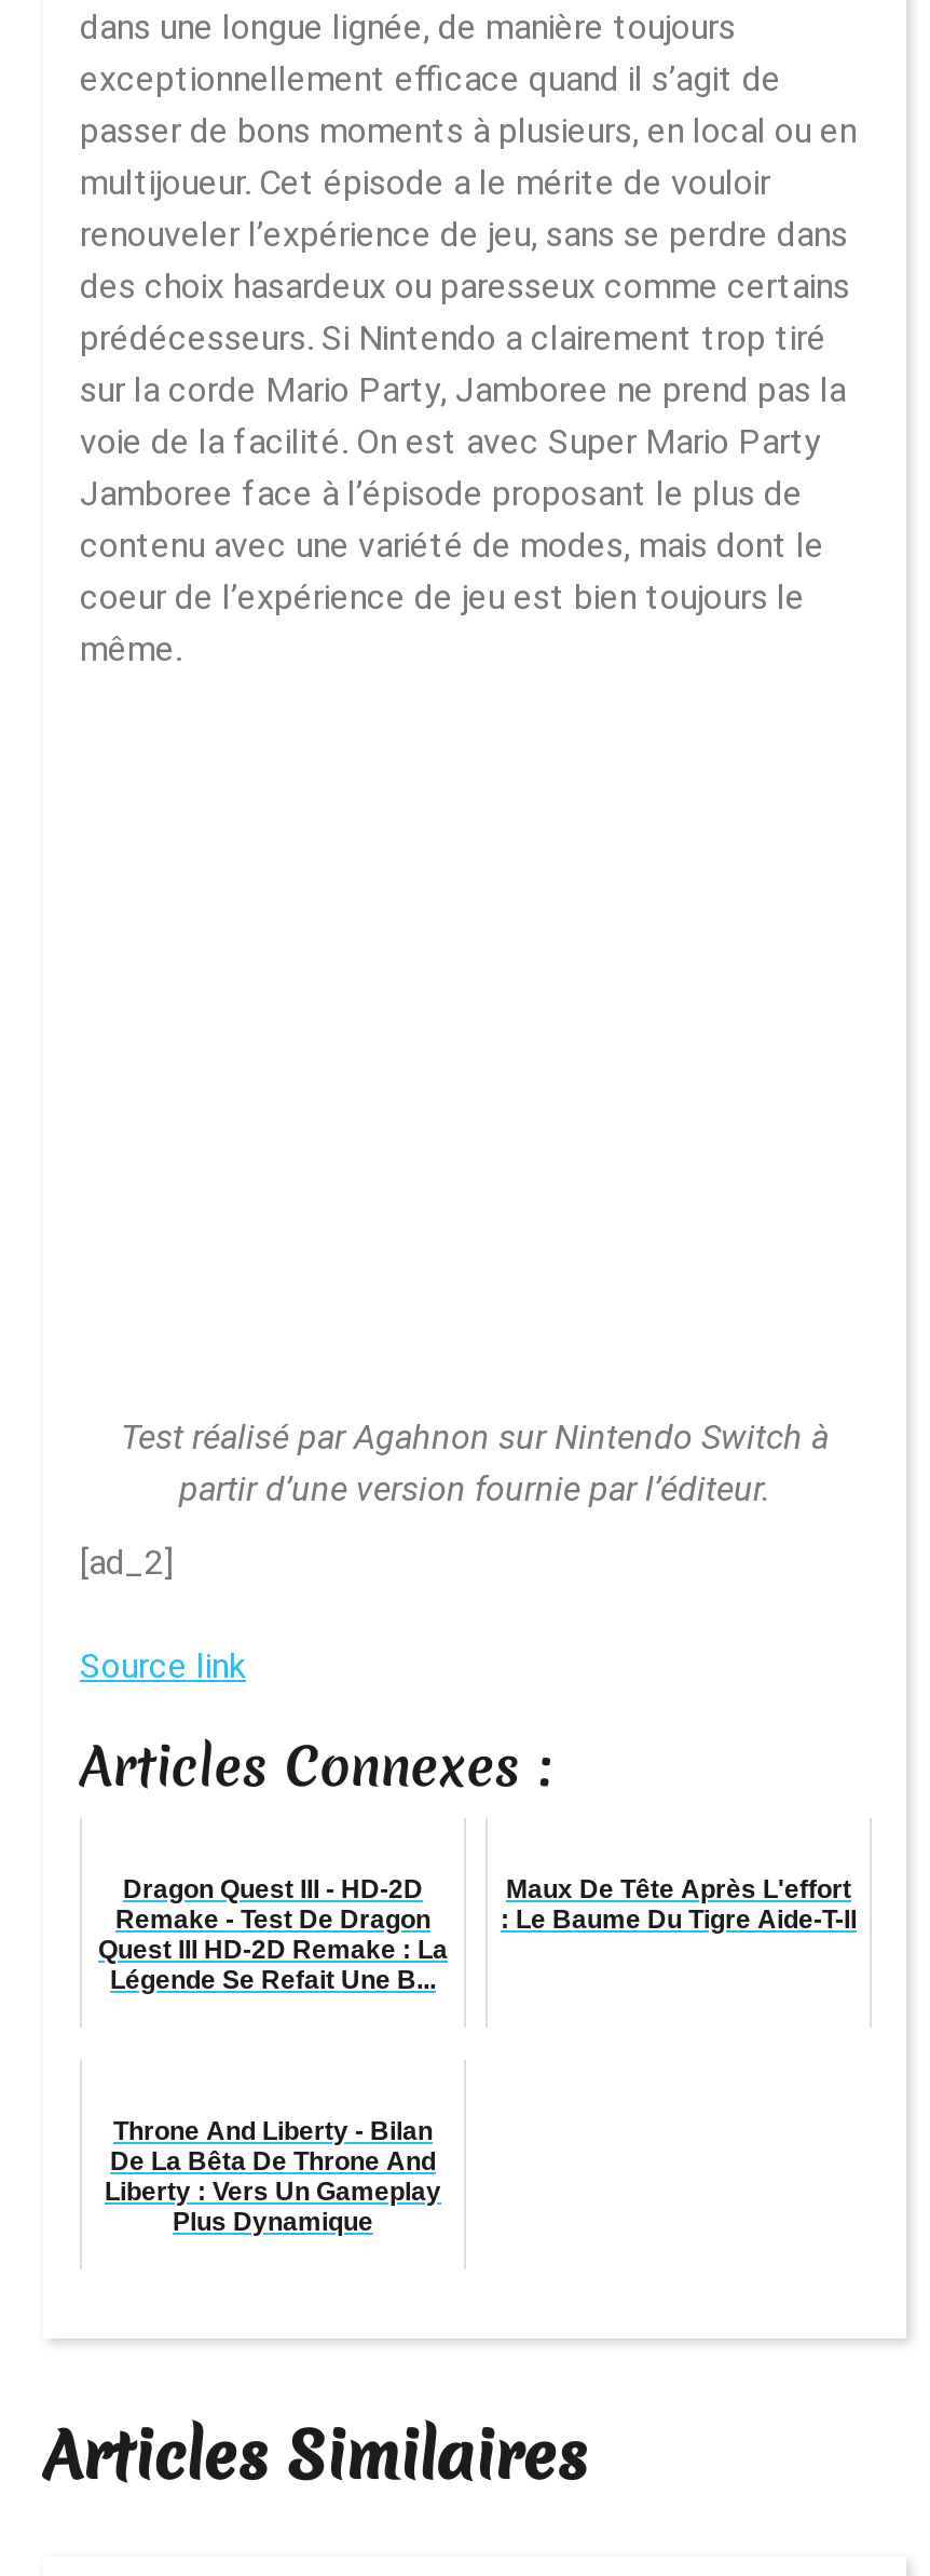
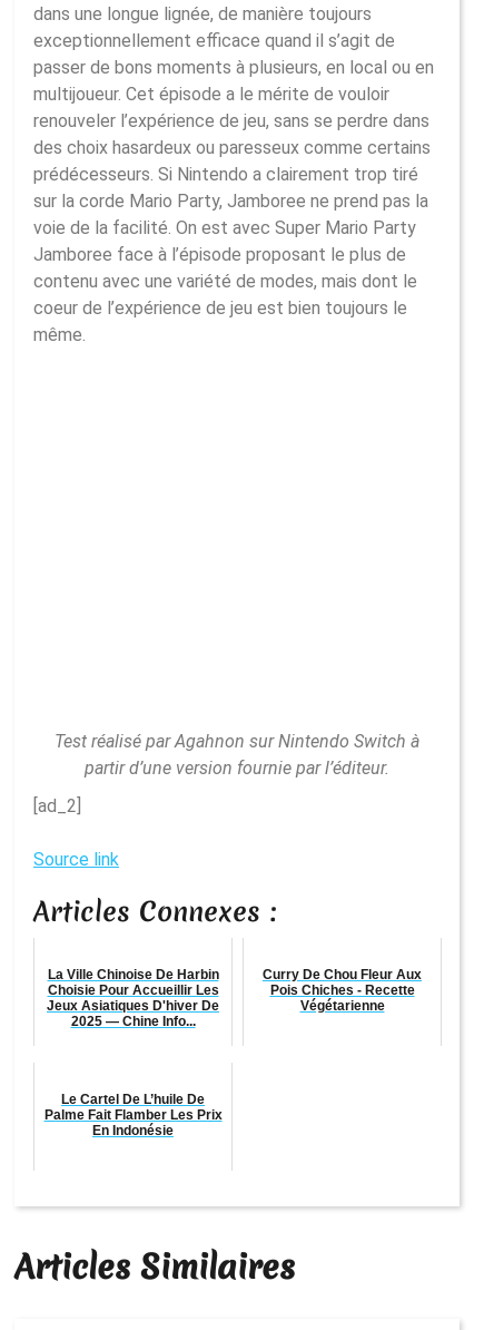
[98,1874,448,1995] Dragon Quest III - HD-2D | Remake - Test De Dragon | Quest III HD-2D Remake : La | Légende Se Refait Une B... -> [47,967,219,1029] La Ville Chinoise De Harbin | Choisie Pour Accueillir Les | Jeux Asiatiques D'hiver De | 2025 — Chine Info...
[501,1874,857,1935] Maux De Tête Après L'effort | : Le Baume Du Tigre Aide-T-Il -> [263,967,422,1014] Curry De Chou Fleur Aux | Pois Chiches - Recette | Végétarienne
[105,2116,441,2237] Throne And Liberty - Bilan | De La Bêta De Throne And | Liberty : Vers Un Gameplay | Plus Dynamique -> [44,1092,222,1138] Le Cartel De L’huile De | Palme Fait Flamber Les Prix | En Indonésie

